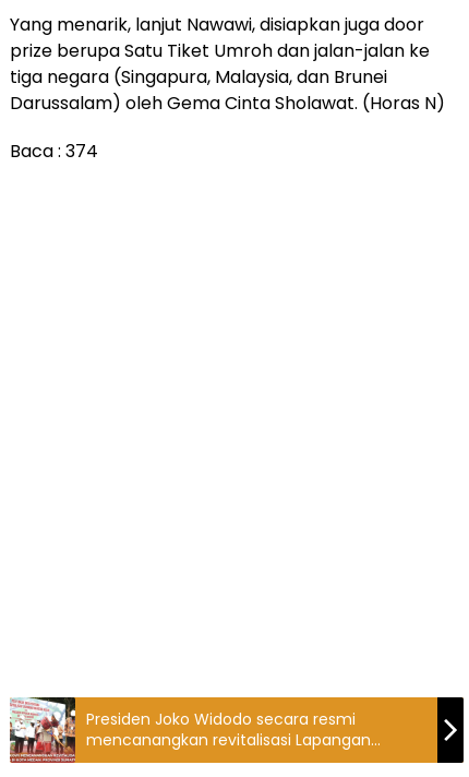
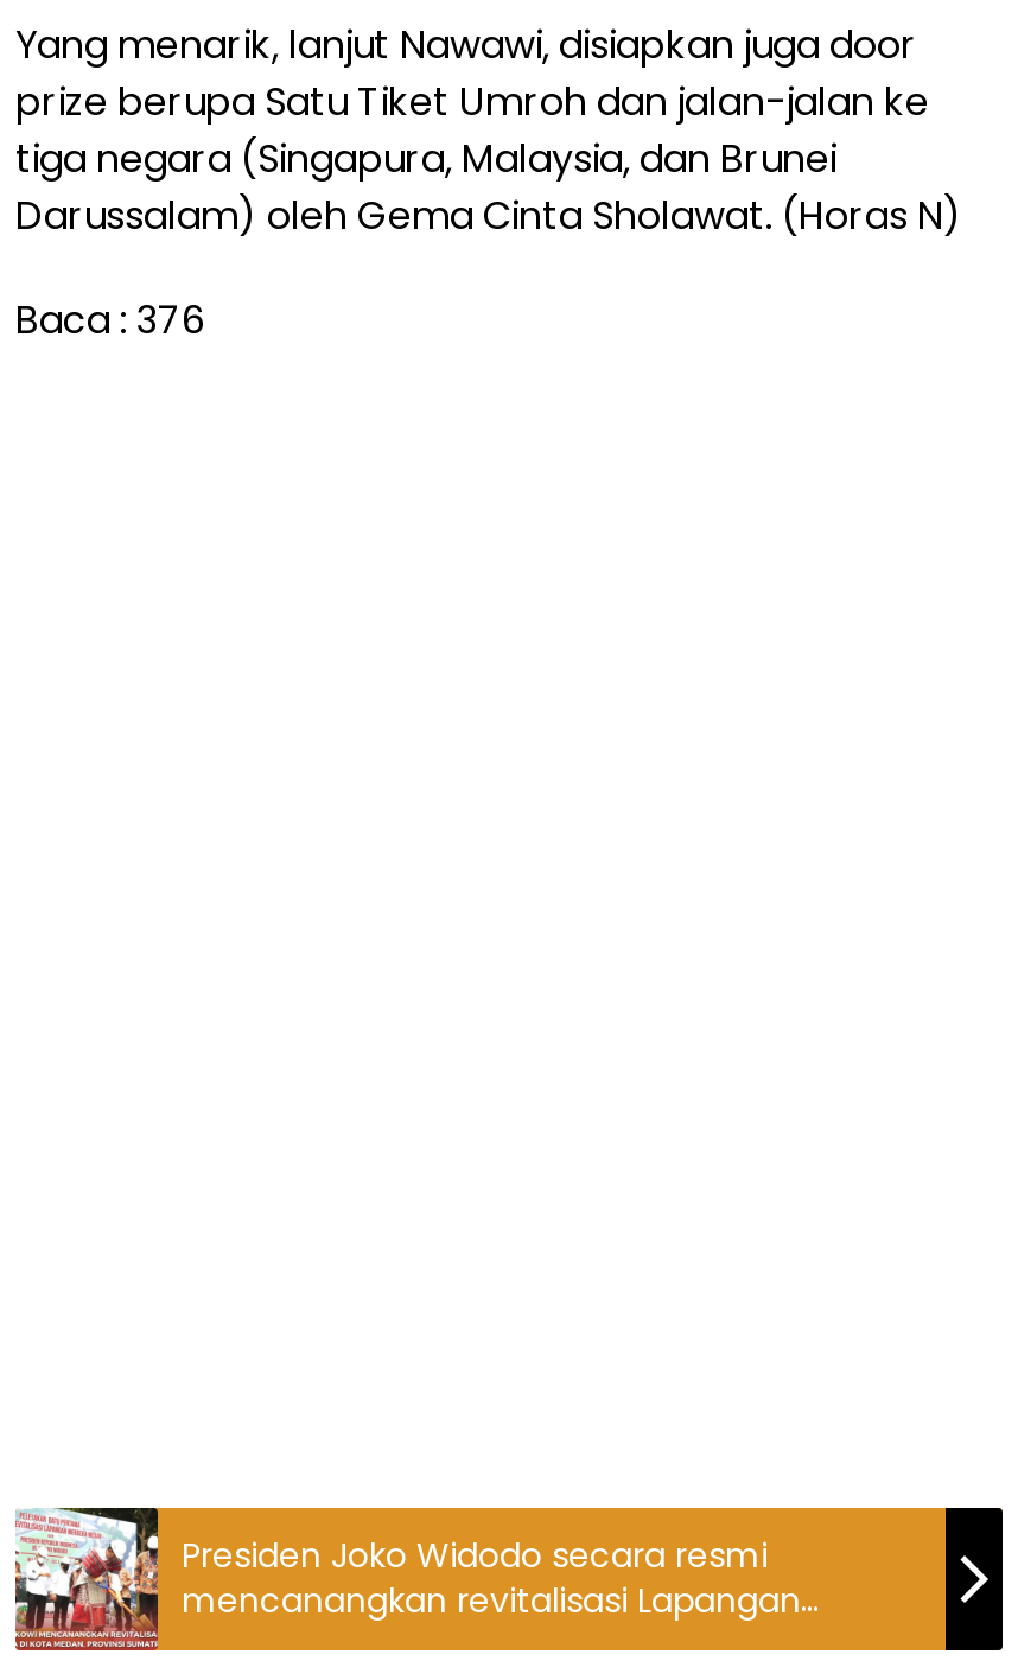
[10,138,98,163] Baca : 374 -> [15,292,205,347] Baca : 376

